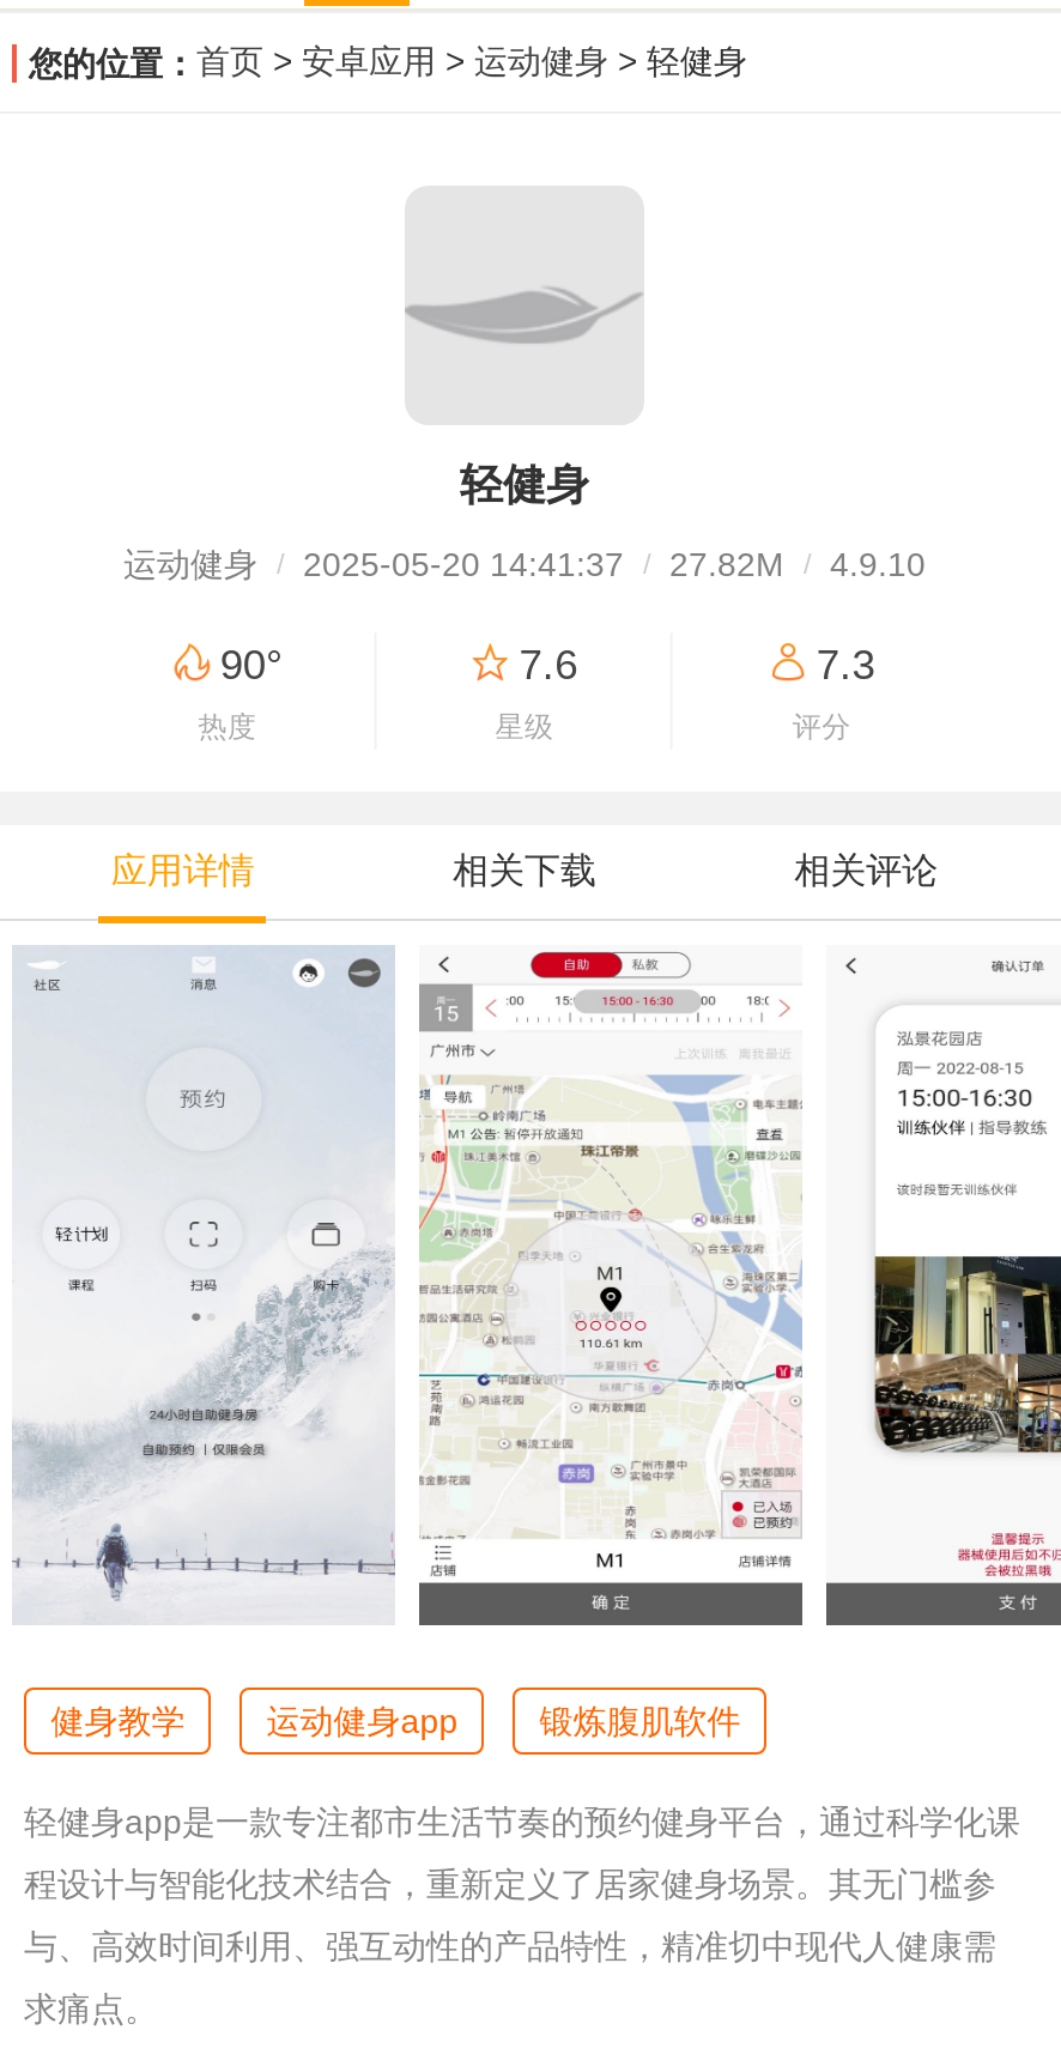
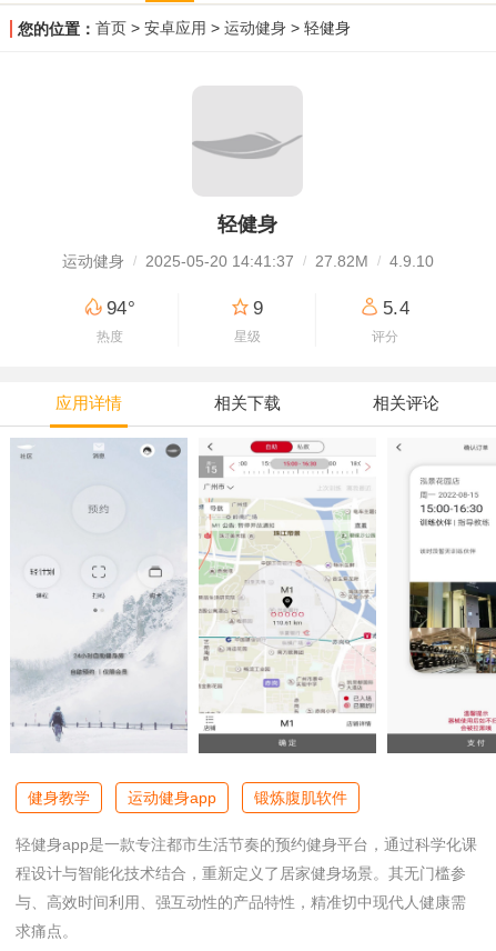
[220,640,282,686] 90° -> [106,296,135,318] 94°
[519,640,578,686] 7.6 -> [253,296,264,318] 9
[816,640,875,686] 7.3 -> [383,296,410,318] 5.4

